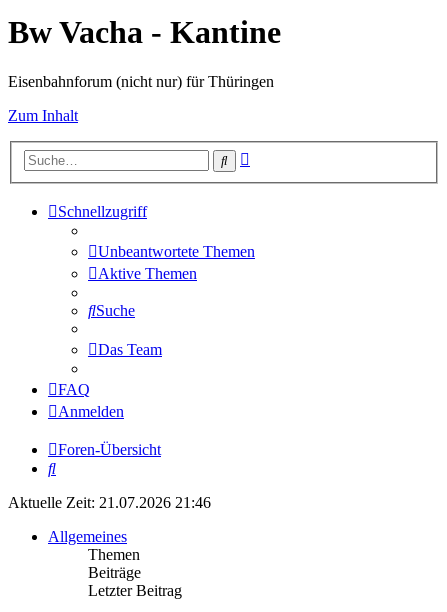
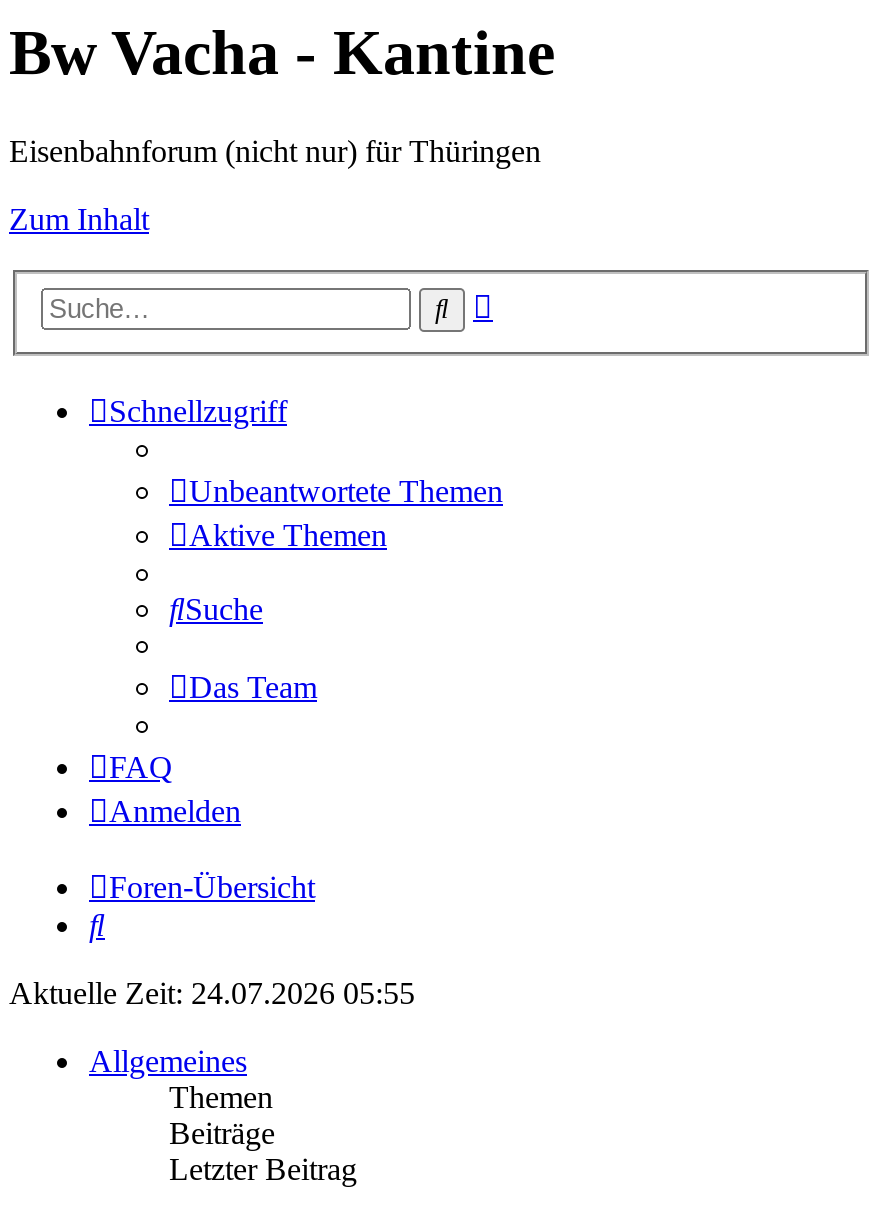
[8,494,211,511] Aktuelle Zeit: 21.07.2026 21:46 -> [9,977,415,1011] Aktuelle Zeit: 24.07.2026 05:55

